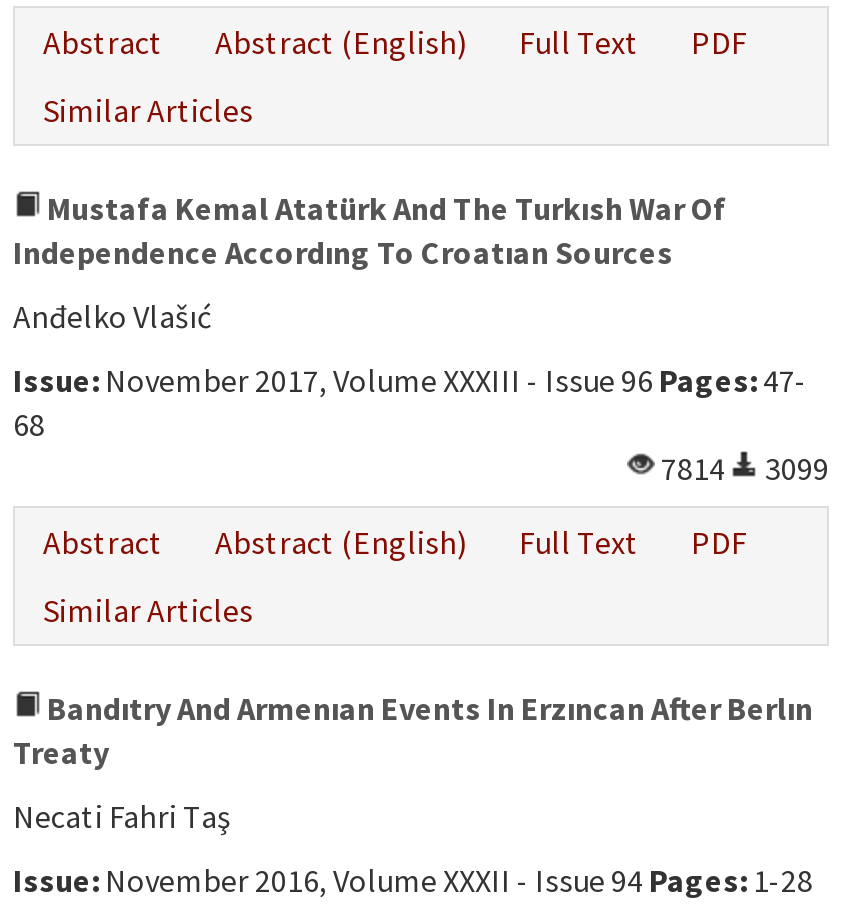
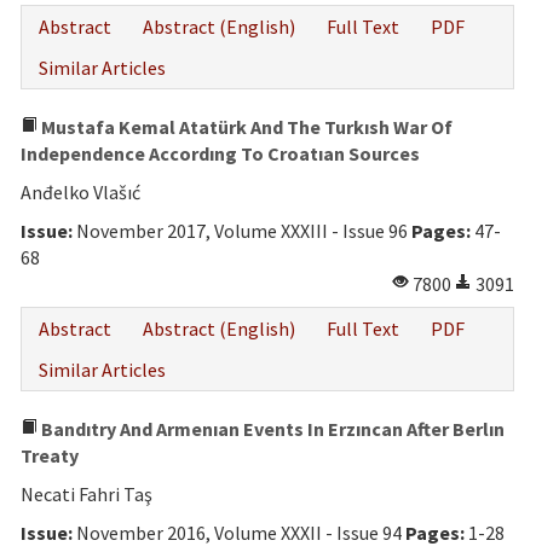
[655,449,731,489] 7814 -> [409,272,455,296] 7800
[759,449,829,489] 3099 -> [472,272,514,296] 3091

